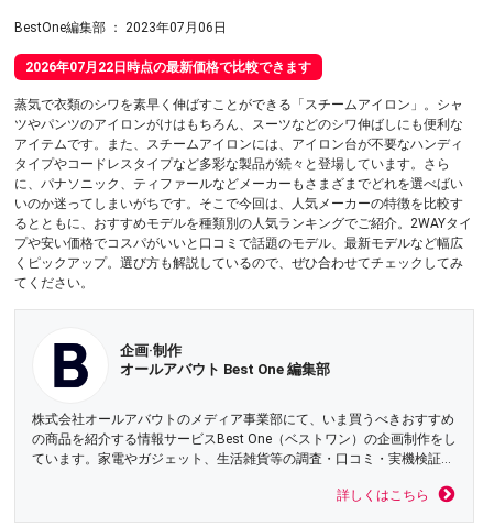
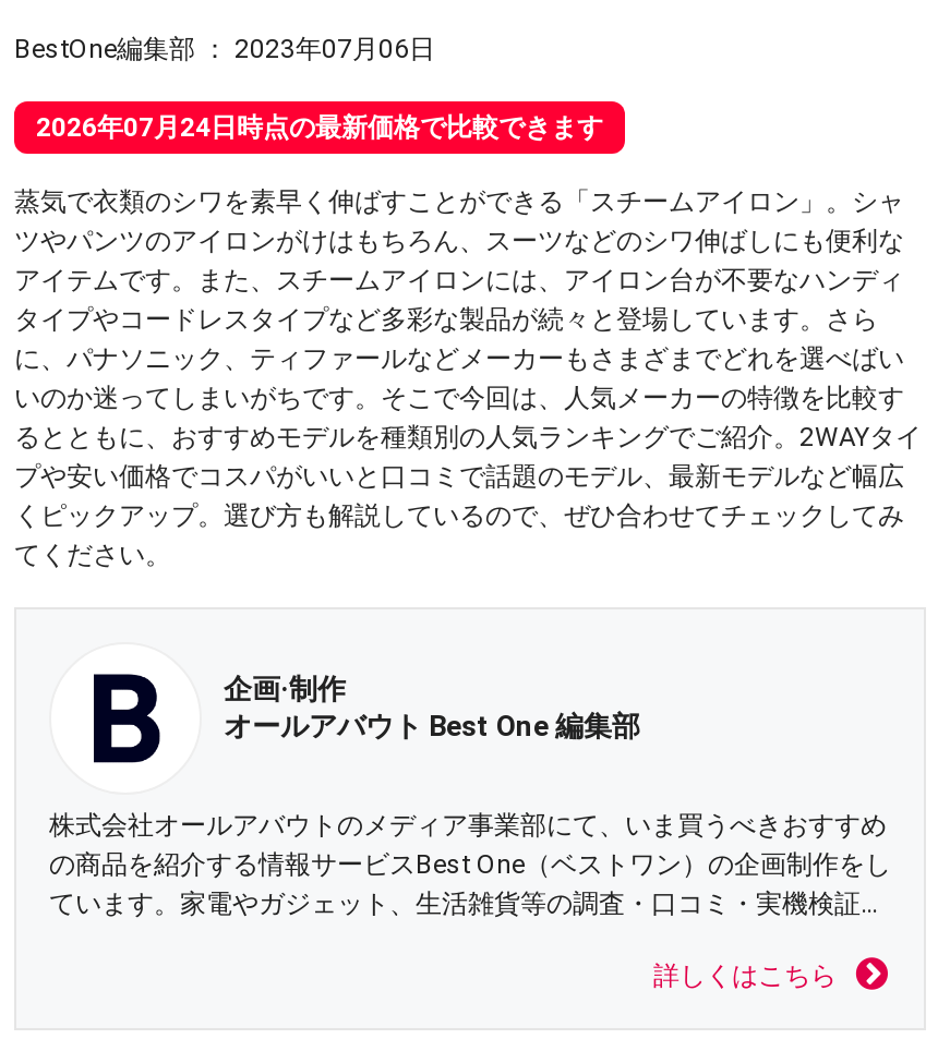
[25,59,311,75] 2026年07月22日時点の最新価格で比較できます -> [36,112,603,143] 2026年07月24日時点の最新価格で比較できます

